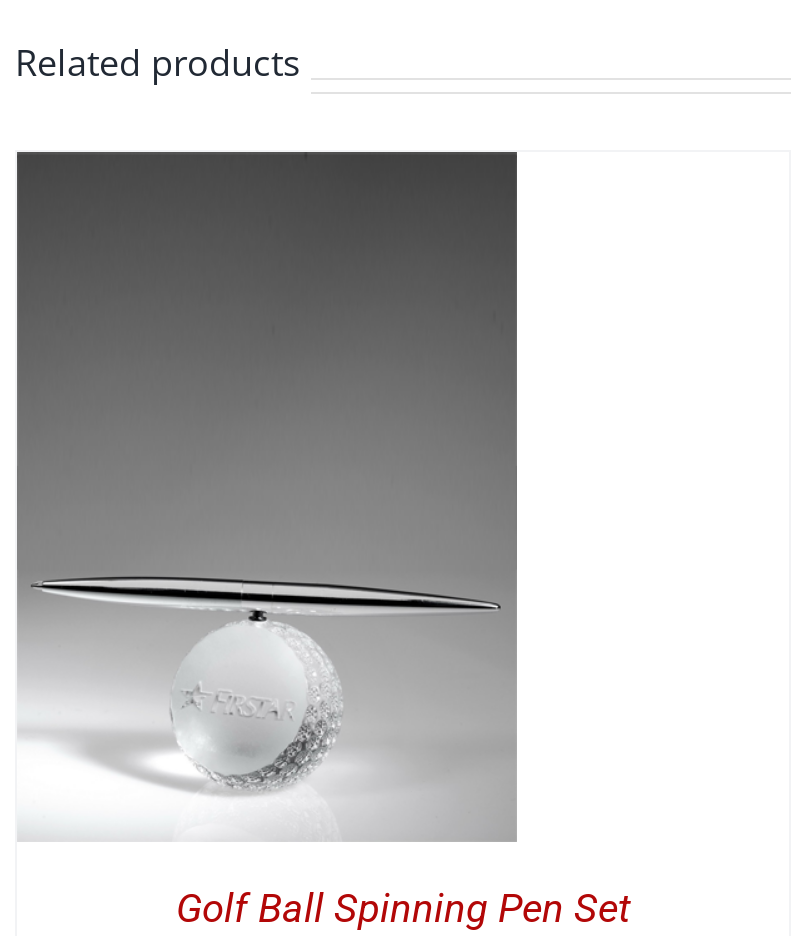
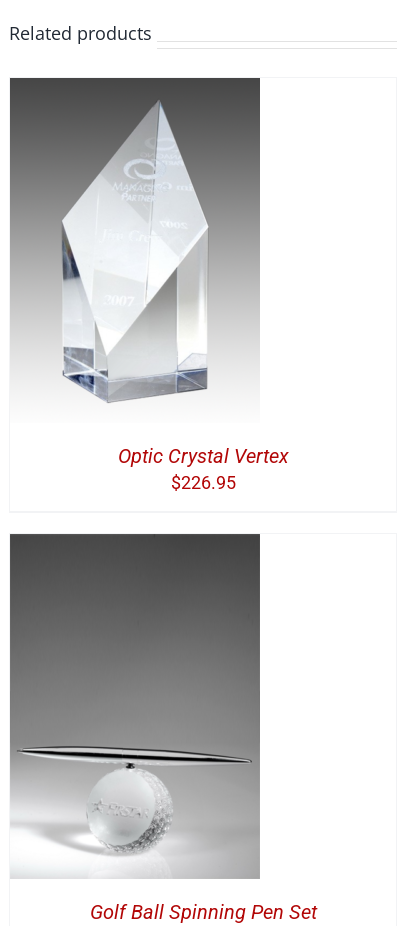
none -> [10,100,260,404] [image]
none -> [117,444,288,493] Optic Crystal Vertex | $226.95

